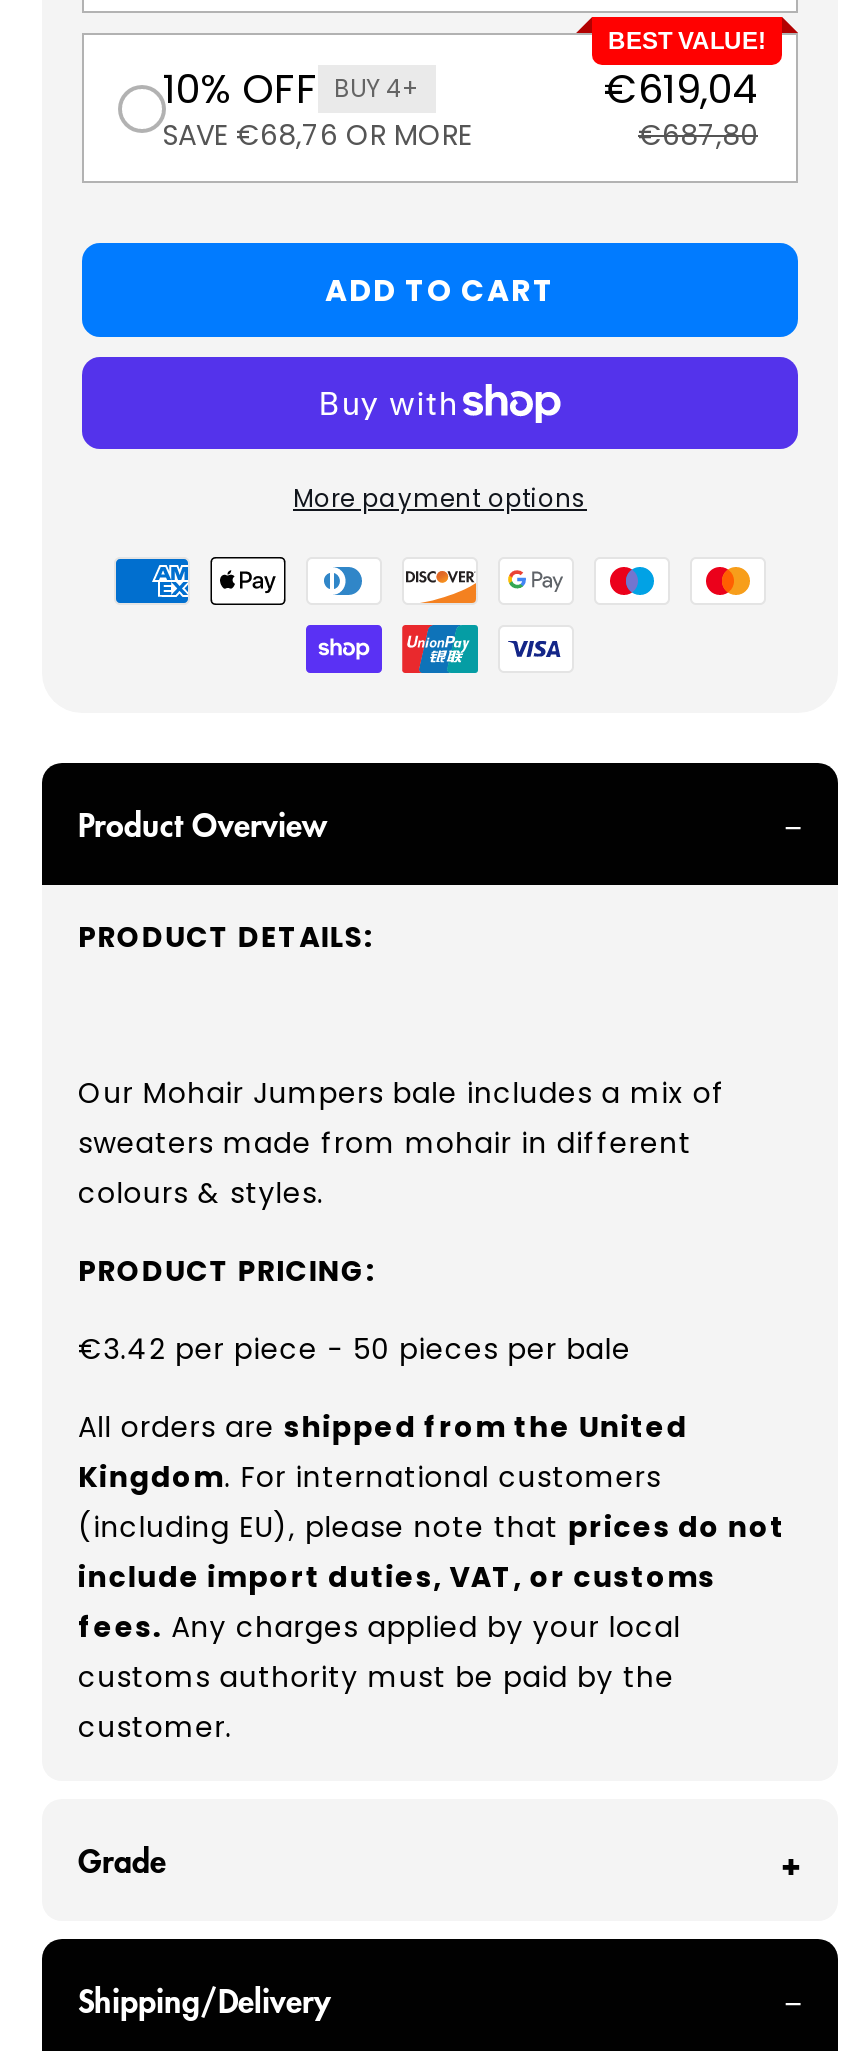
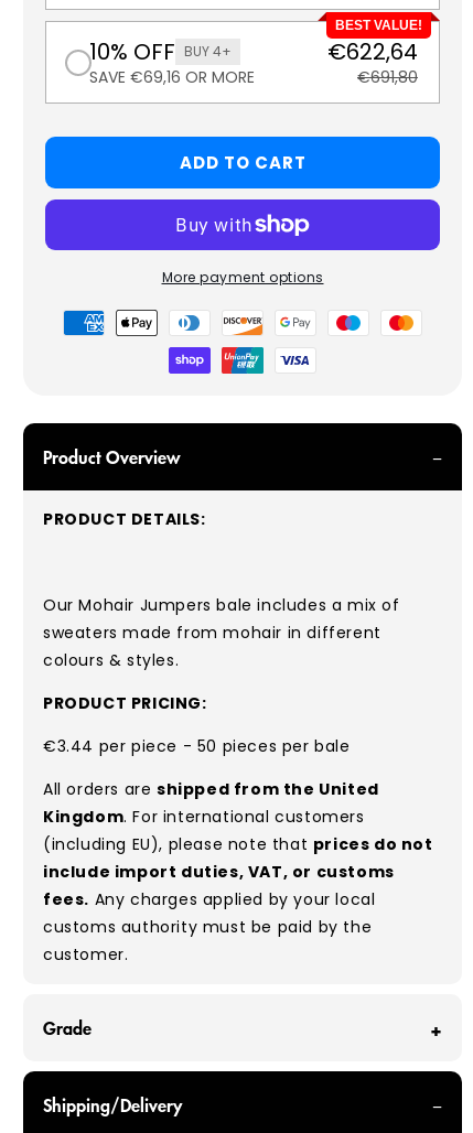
[604,61,758,117] €619,04 -> [327,36,418,67] €622,64
[162,115,472,155] SAVE €68,76 OR MORE -> [89,66,255,88] SAVE €69,16 OR MORE
[638,115,758,155] €687,80 -> [357,66,418,88] €691,80
[78,1329,631,1369] €3.42 per piece - 50 pieces per bale -> [43,735,350,757] €3.44 per piece - 50 pieces per bale

